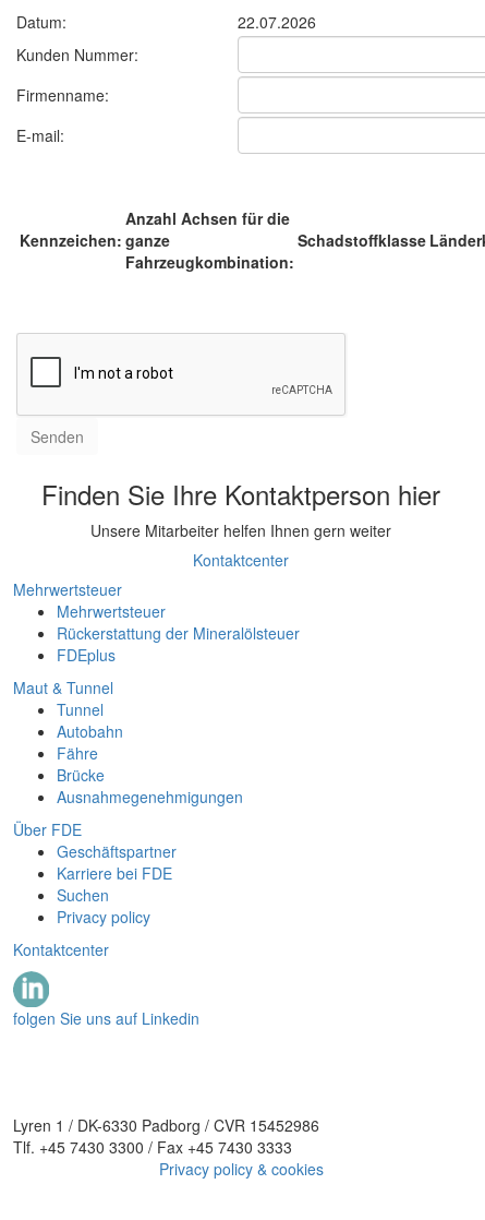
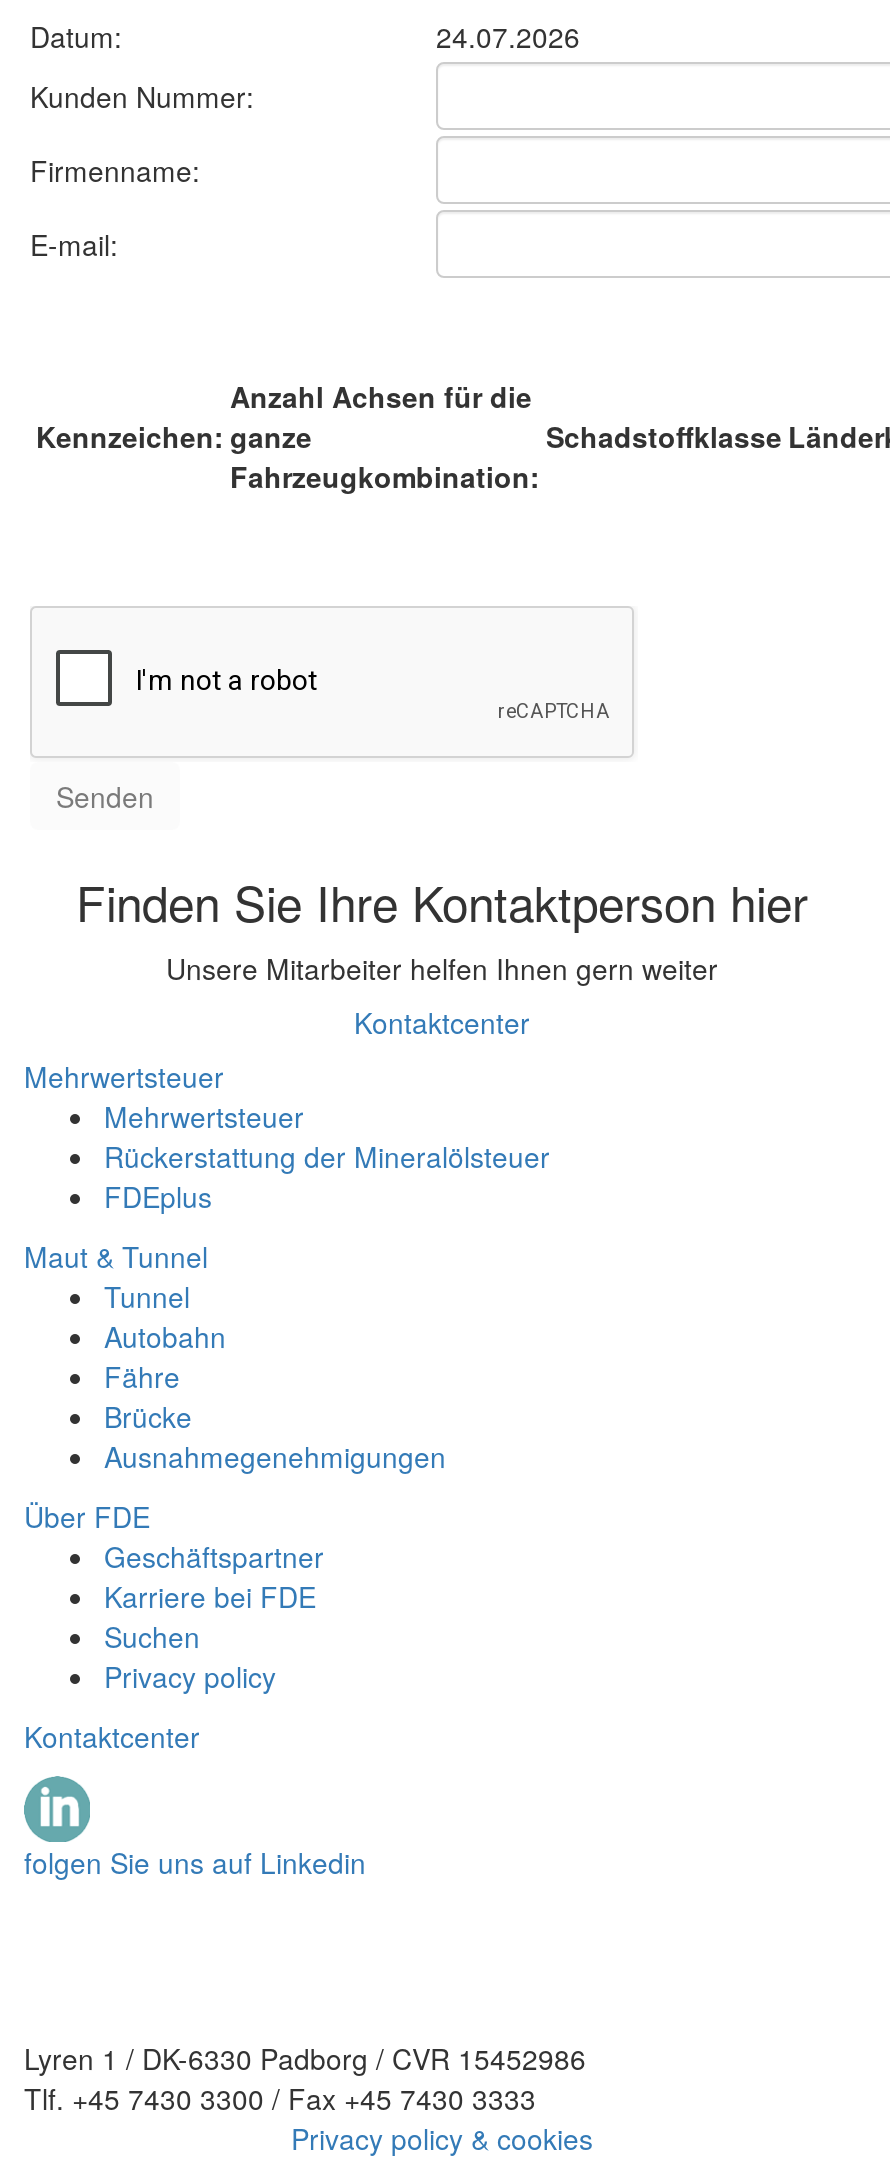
[238,10,316,32] 22.07.2026 -> [436,15,580,55] 24.07.2026

